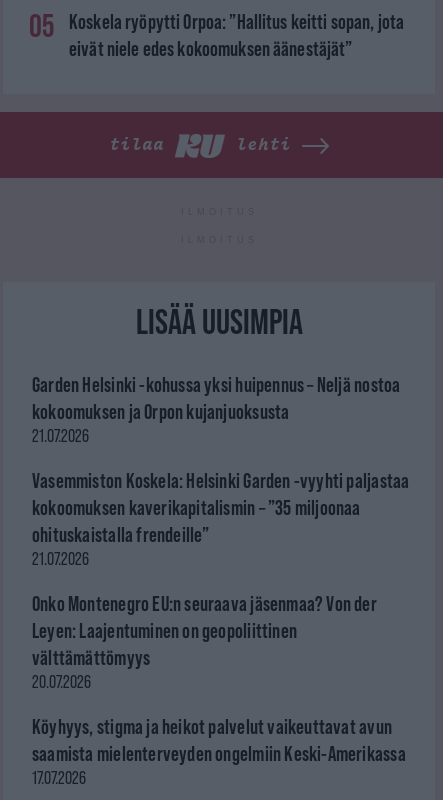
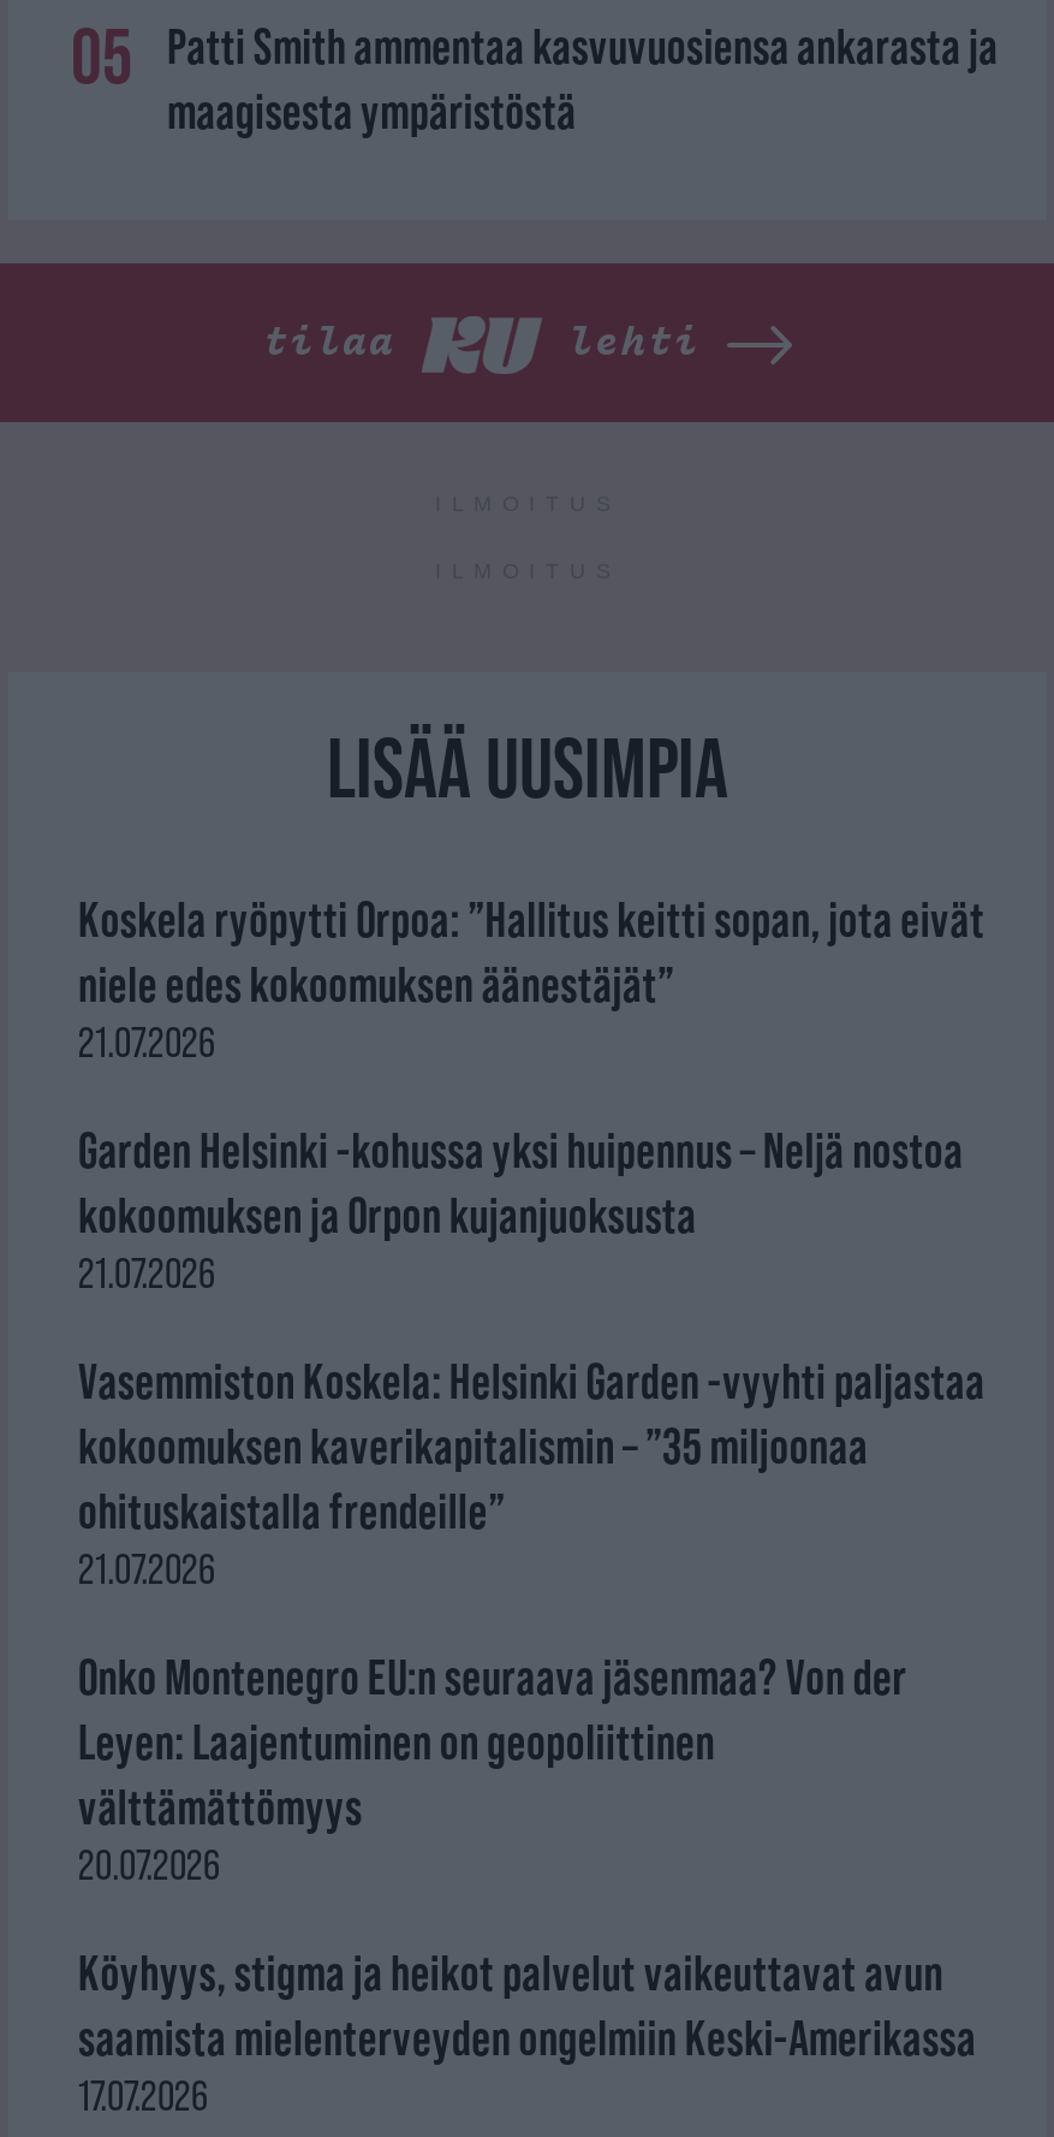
[69,10,404,60] Koskela ryöpytti Orpoa: ”Hallitus keitti sopan, jota | eivät niele edes kokoomuksen äänestäjät” -> [167,18,998,139] Patti Smith ammentaa kasvuvuosiensa ankarasta ja | maagisesta ympäristöstä
none -> [78,891,985,1067] Koskela ryöpytti Orpoa: ”Hallitus keitti sopan, jota eivät | niele edes kokoomuksen äänestäjät” | 21.07.2026

